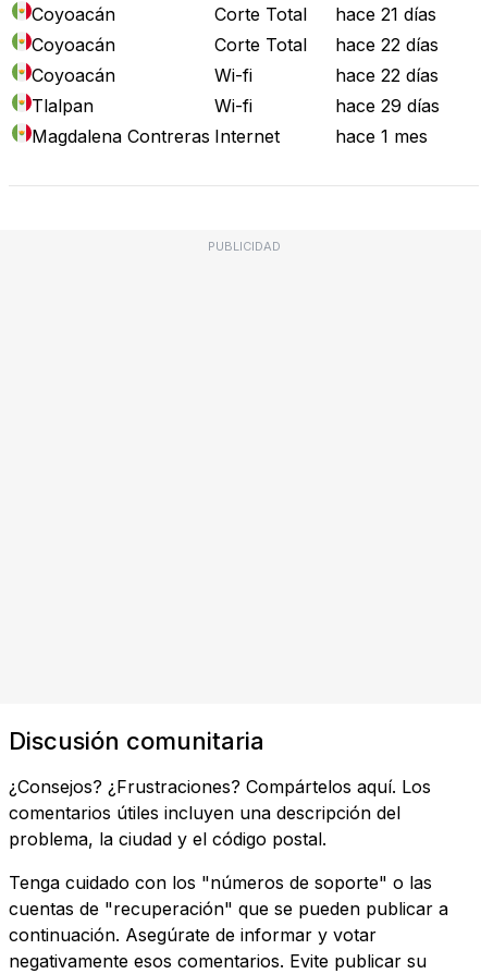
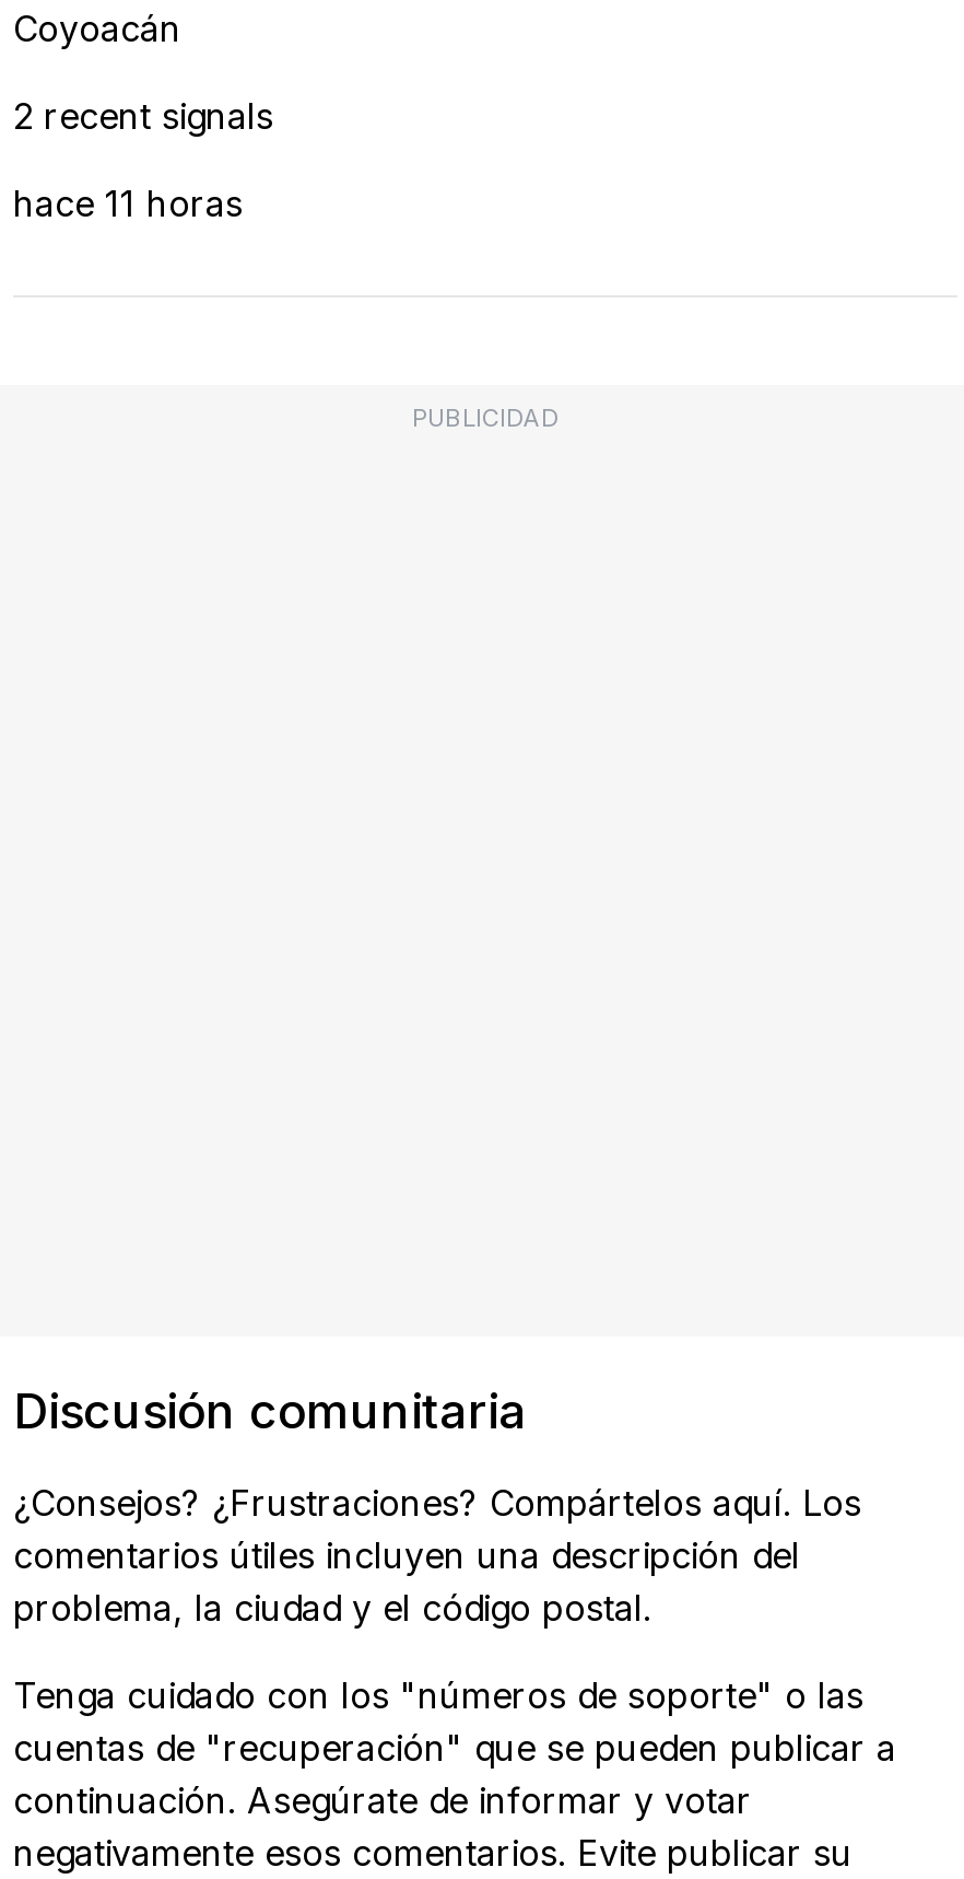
[32,3,440,147] Corte Total | hace 21 días | Coyoacán | Corte Total | hace 22 días | Coyoacán | Wi-fi | hace 22 días | Tlalpan | Wi-fi | hace 29 días | Magdalena Contreras Internet | hace 1 mes -> [13,94,273,225] 2 recent signals | hace 11 horas

